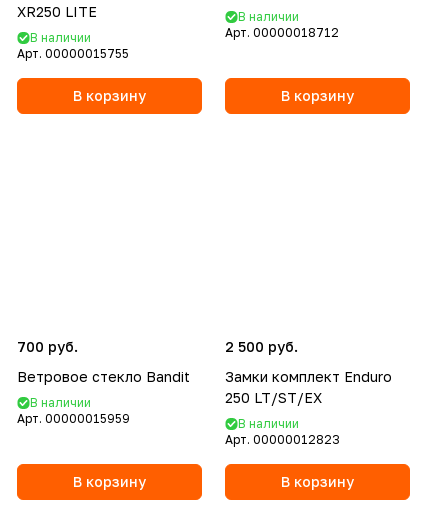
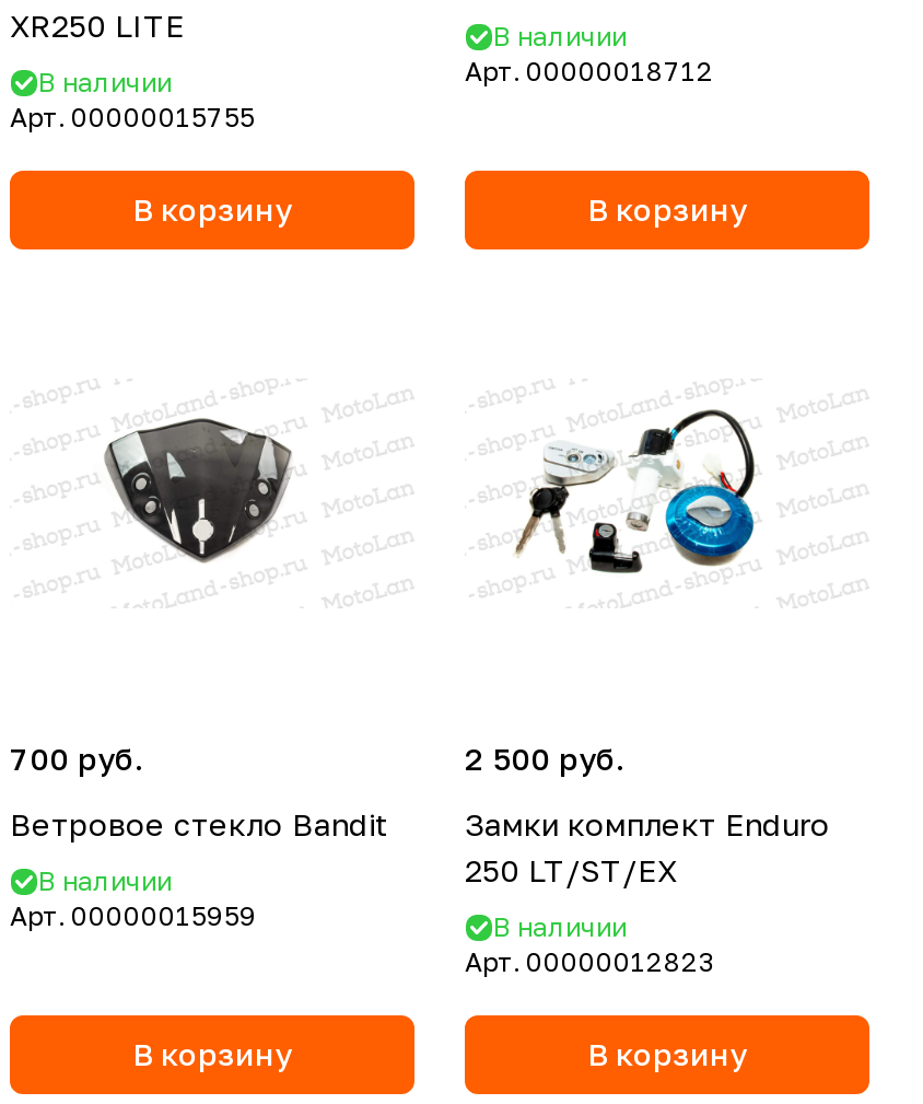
none -> [104,416,292,565] [image]
none -> [513,407,758,576] [image]

